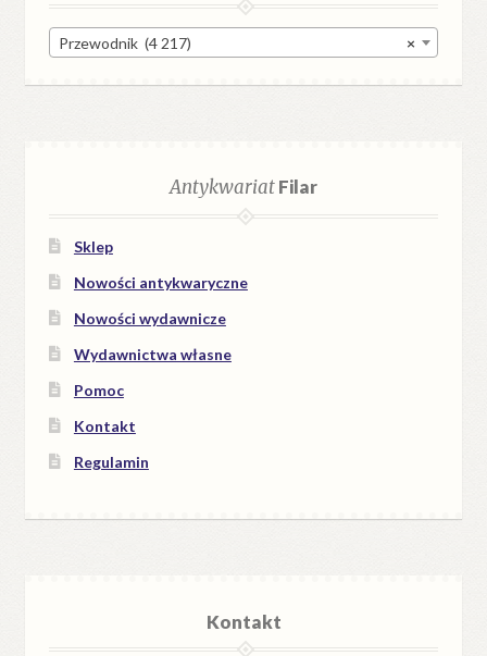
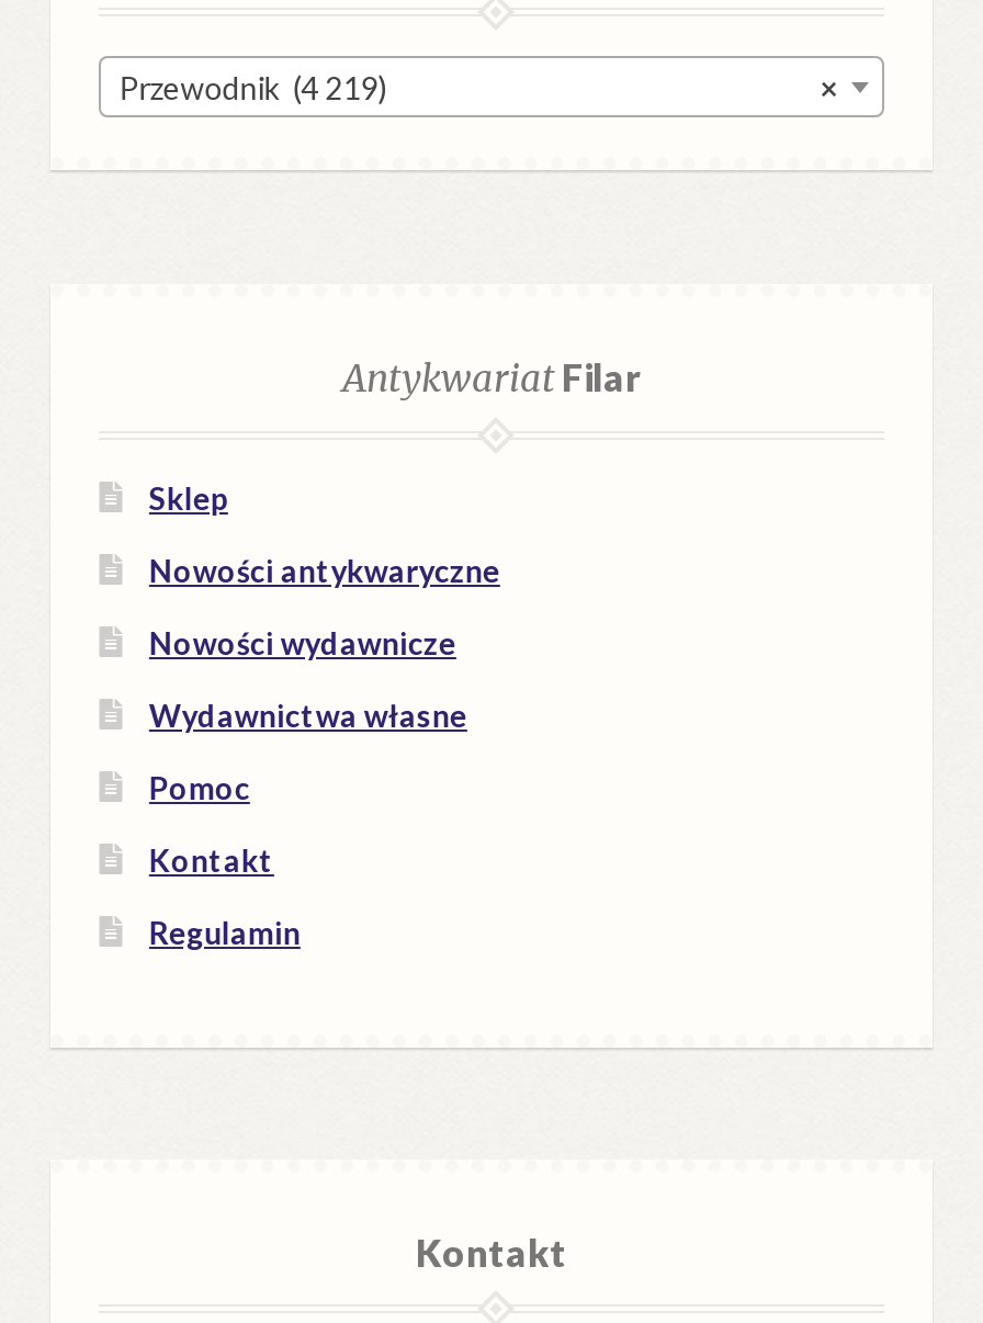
[59,34,192,52] Przewodnik (4 217) -> [119,68,387,105] Przewodnik (4 219)

